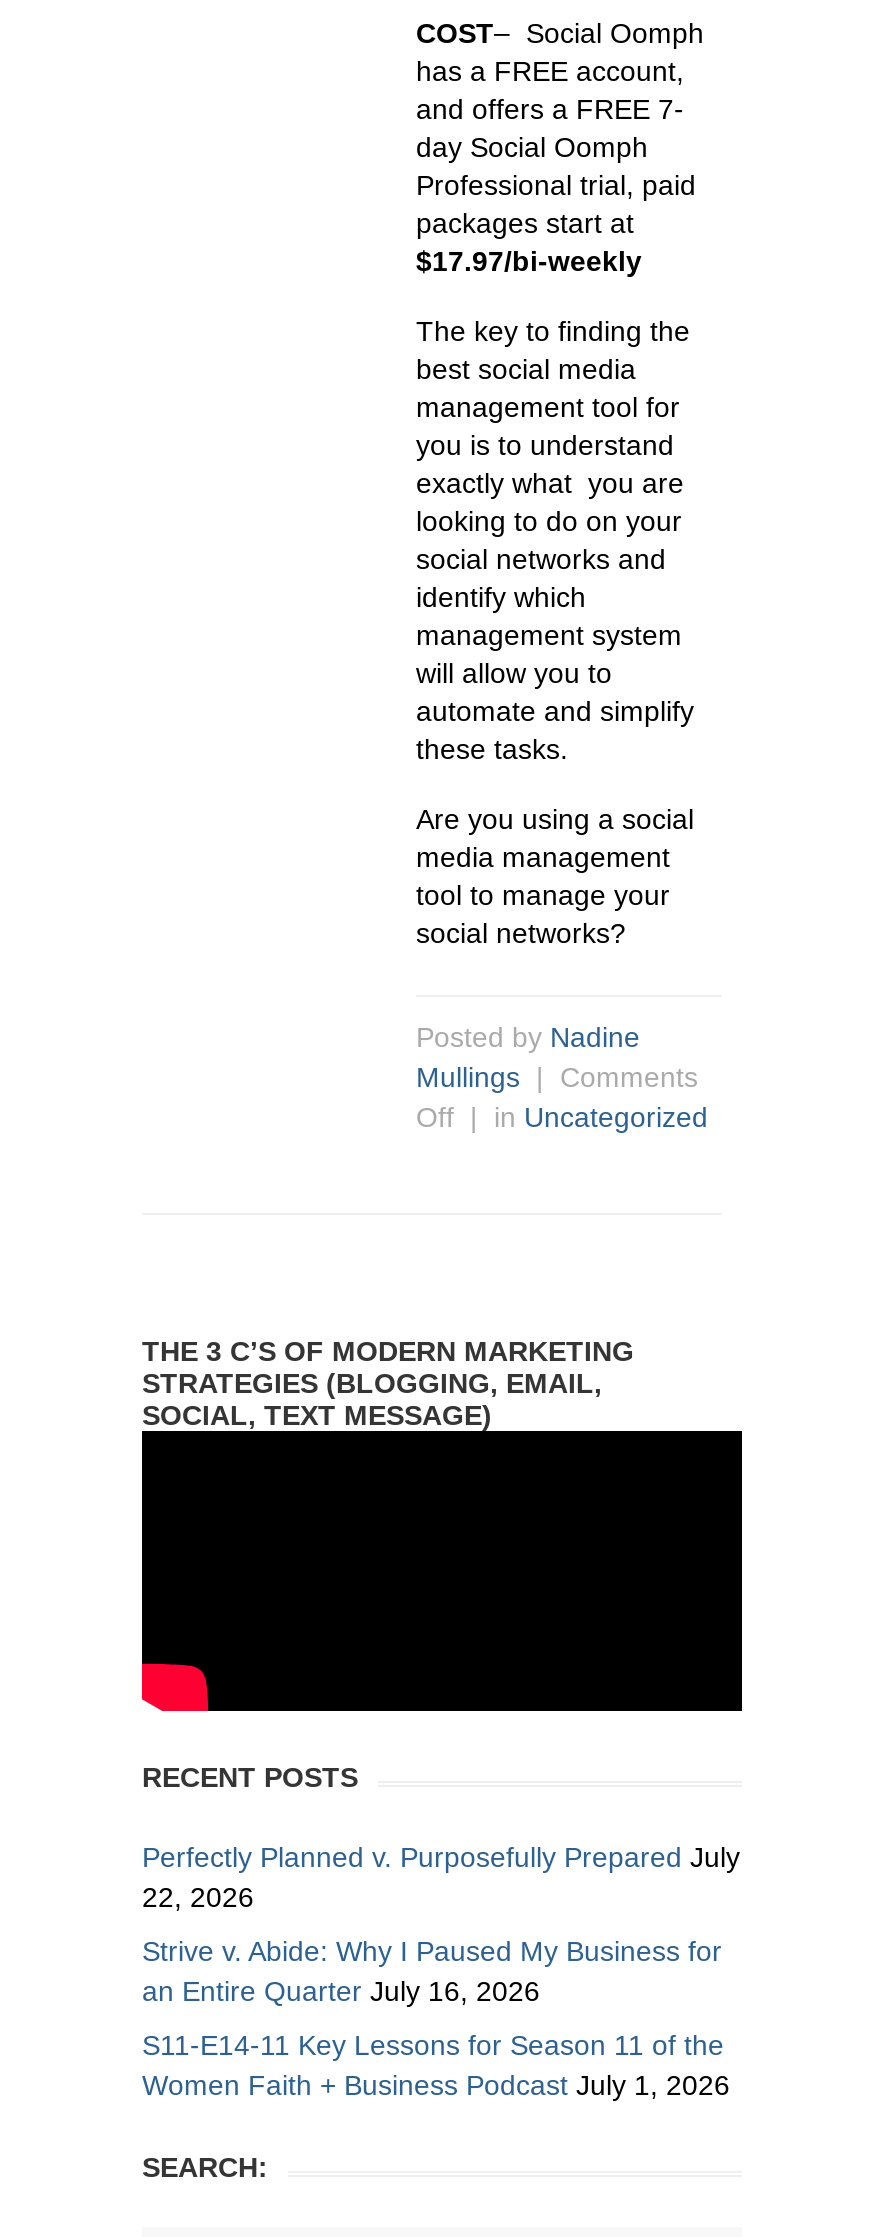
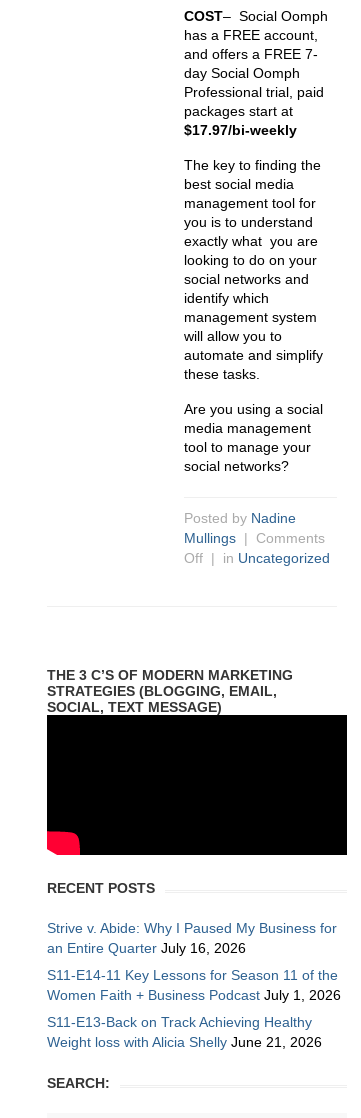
[142,1841,740,1913] Perfectly Planned v. Purposefully Prepared July | 22, 2026 -> none
moved [142,1935,730,2101] -> [47,920,341,1003]: Strive v. Abide: Why I Paused My Business for | an Entire Quarter July 16, 2026 | S11-E14-11 Key Lessons for Season 11 of the | Women Faith + Business Podcast July 1, 2026
none -> [47,1014,322,1050] S11-E13-Back on Track Achieving Healthy | Weight loss with Alicia Shelly June 21, 2026

